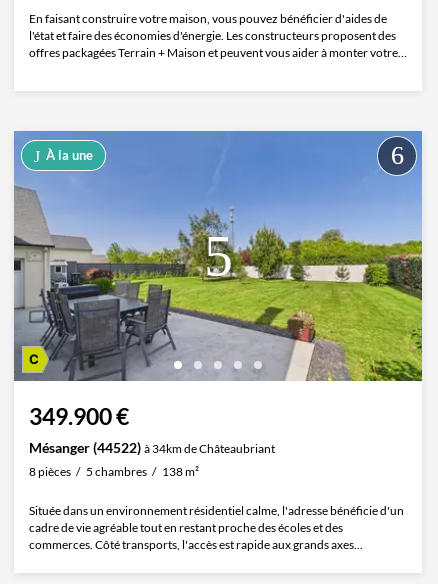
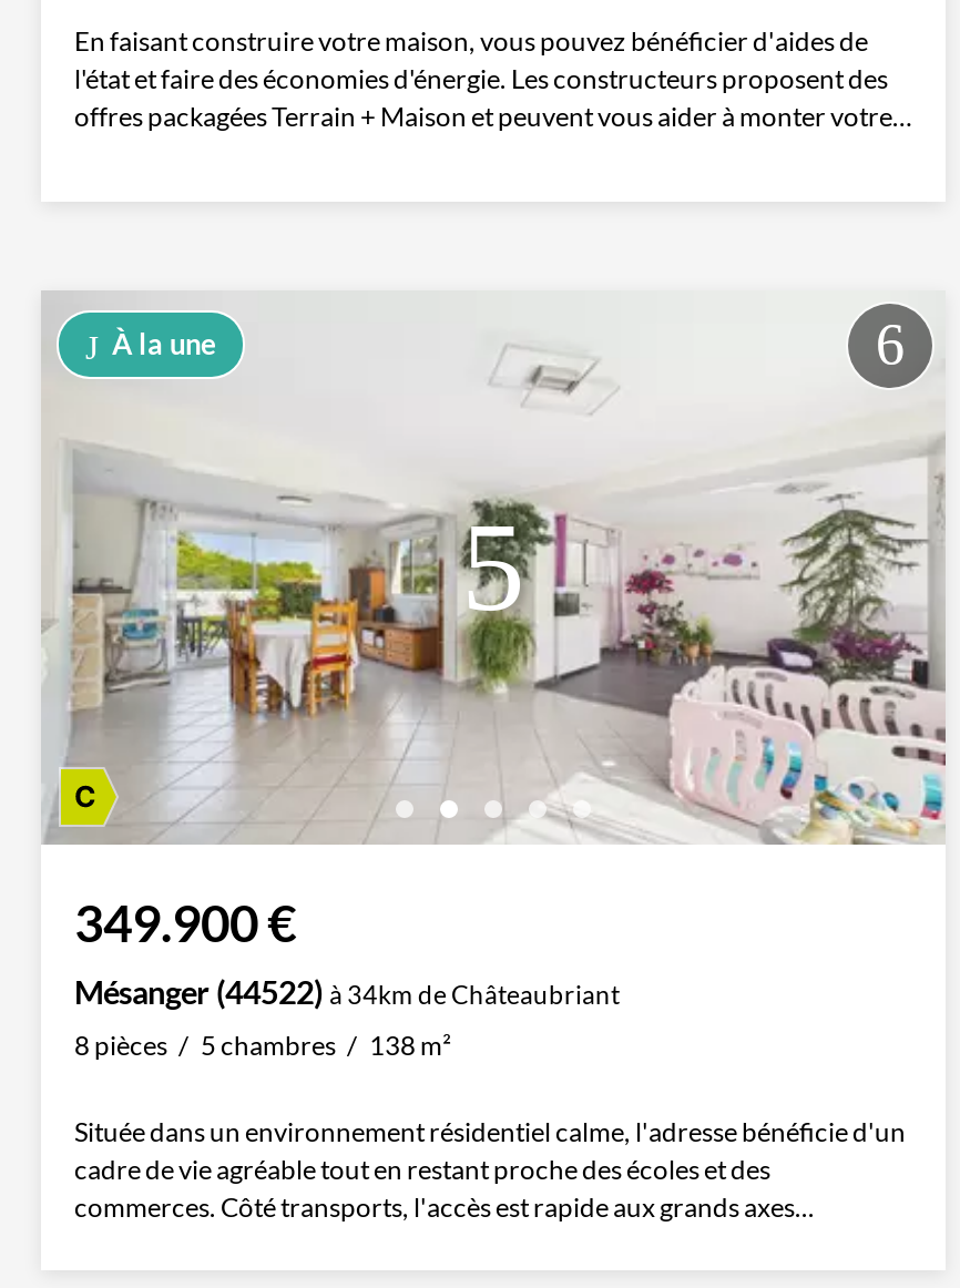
[13,130,423,382] [image] -> [41,290,948,847] [image]

